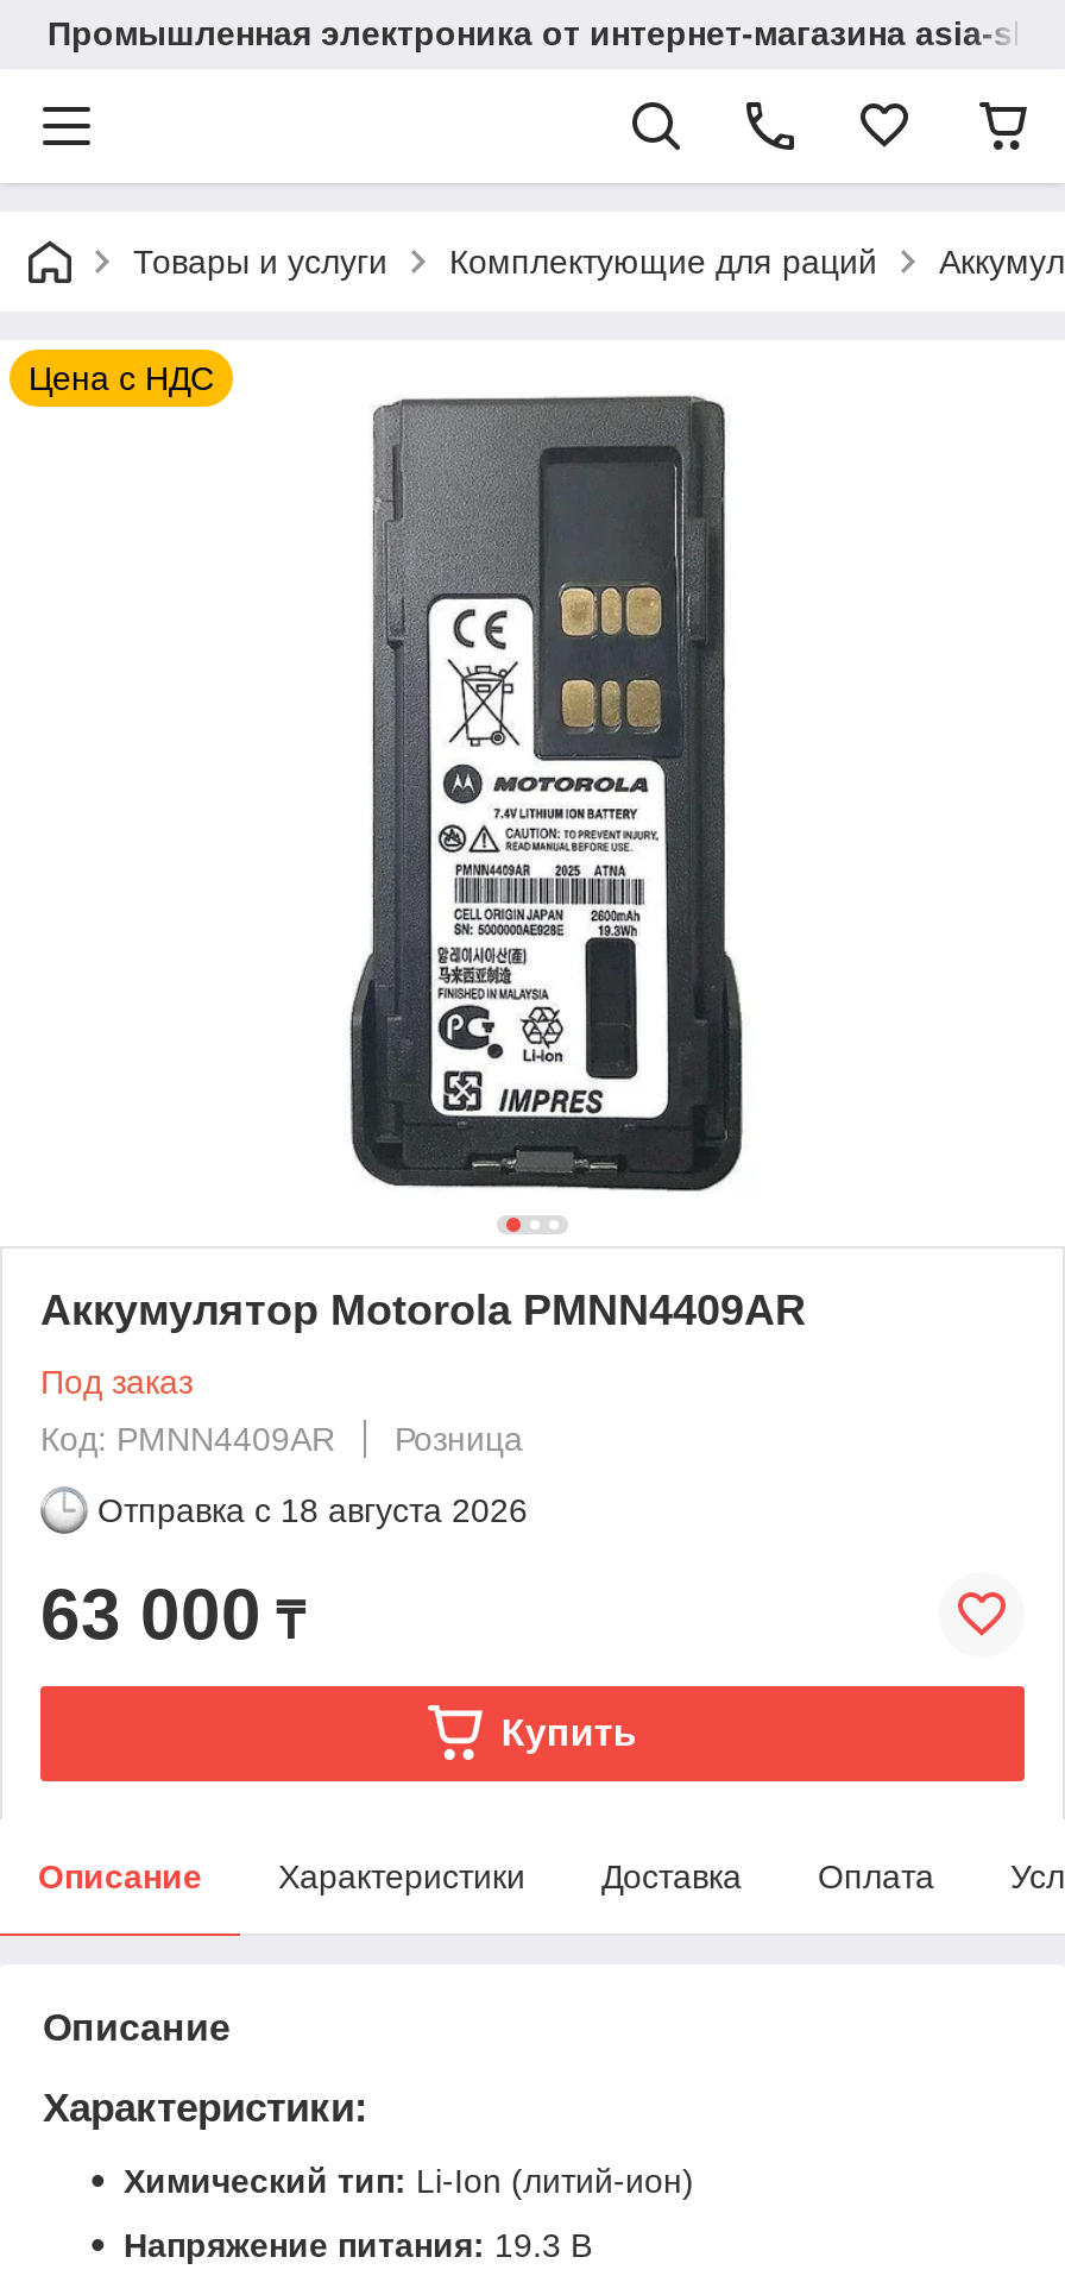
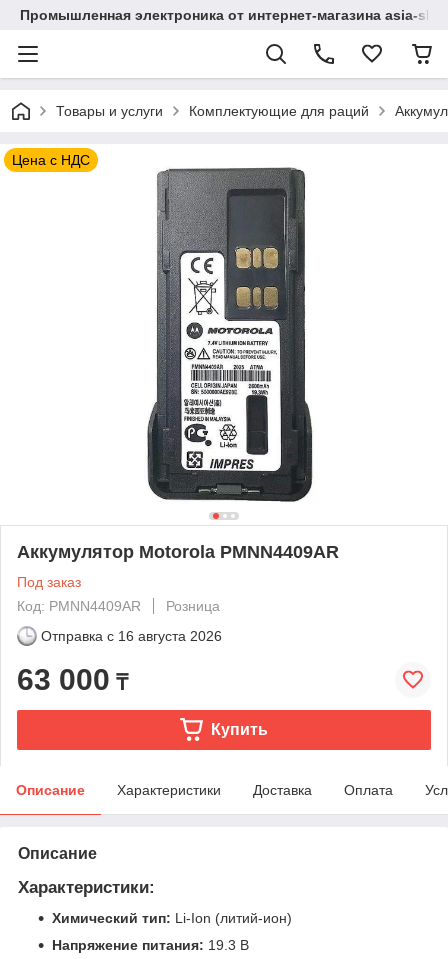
[97,1491,528,1529] Отправка с 18 августа 2026 -> [41,628,222,644] Отправка с 16 августа 2026

